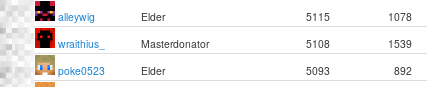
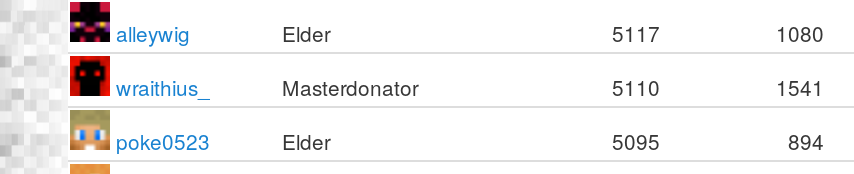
[306,9,330,24] 5115 -> [612,19,660,49] 5117
[388,9,412,24] 1078 -> [776,19,824,49] 1080
[306,36,330,51] 5108 -> [612,73,660,103] 5110
[388,36,412,51] 1539 -> [776,73,824,103] 1541
[306,63,330,78] 5093 -> [612,127,660,157] 5095
[394,63,412,78] 892 -> [788,127,824,157] 894

